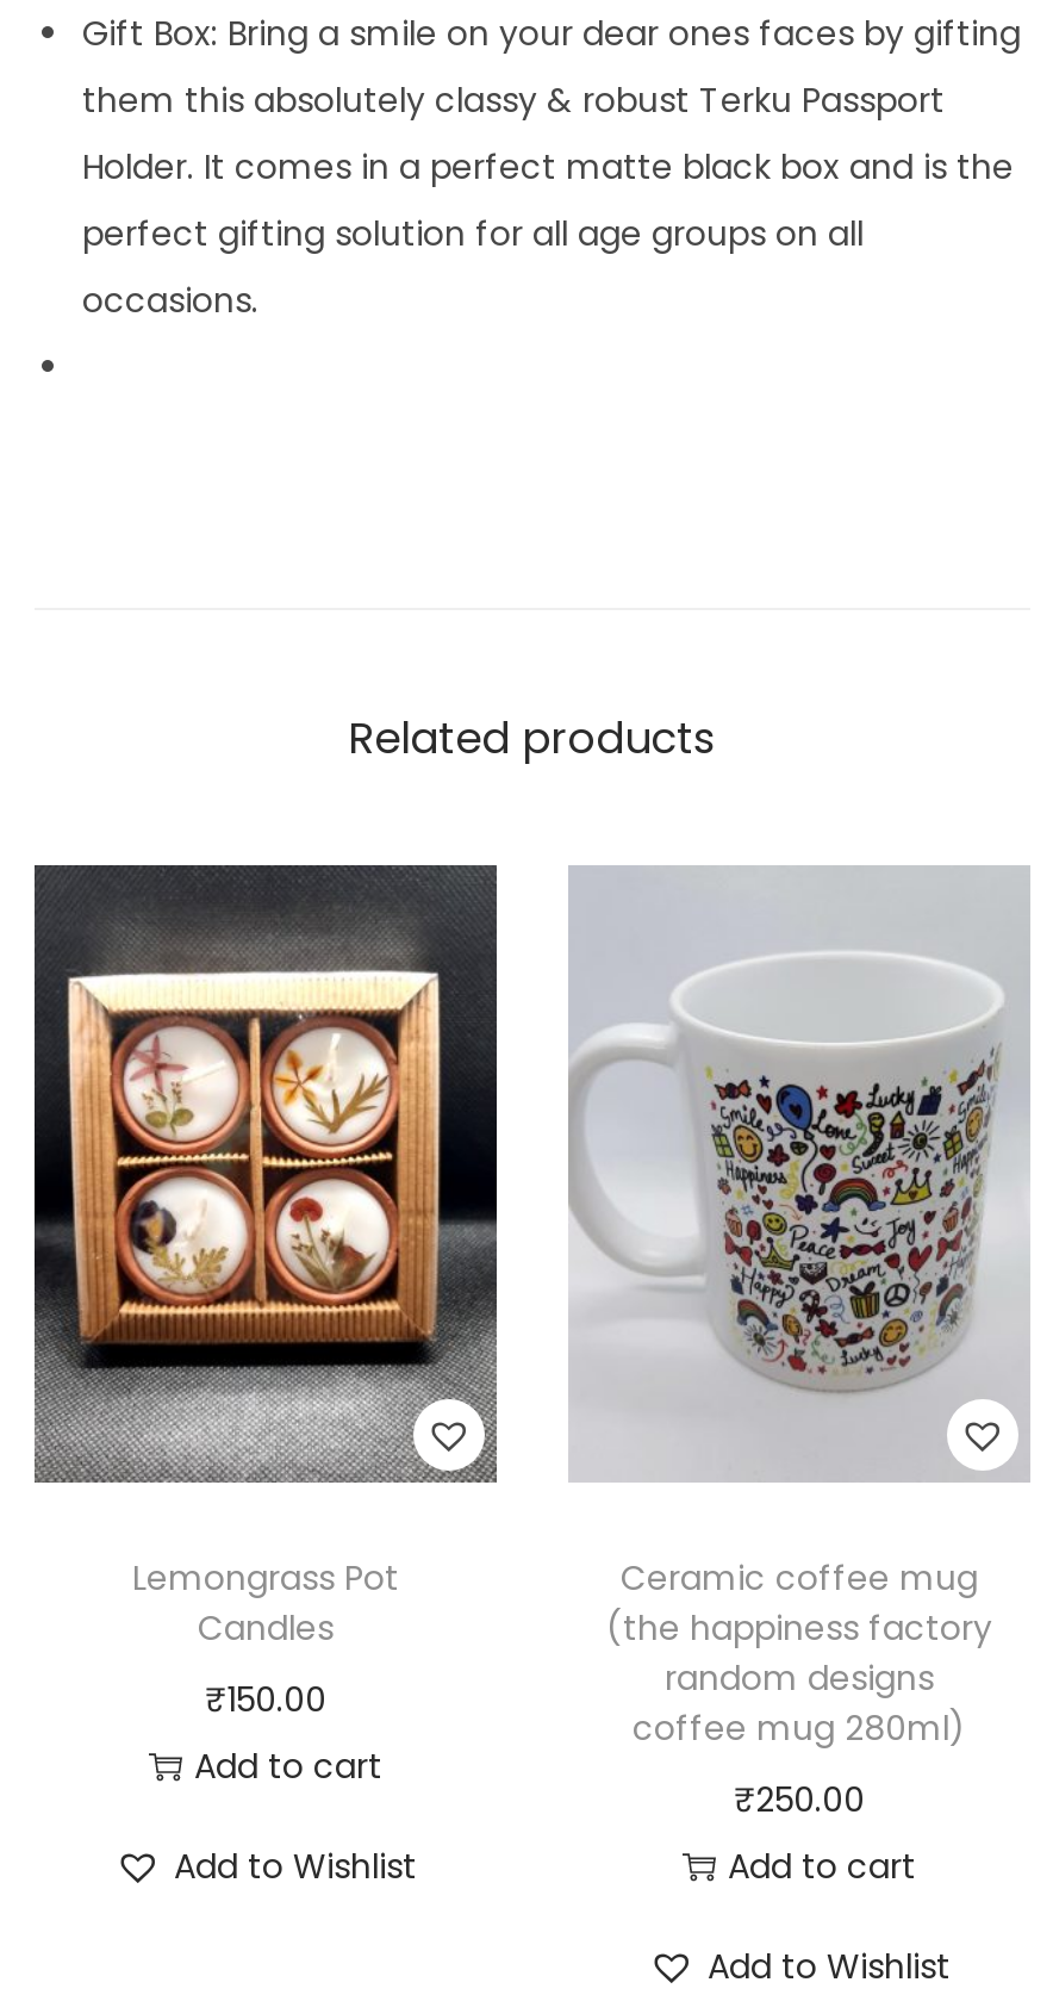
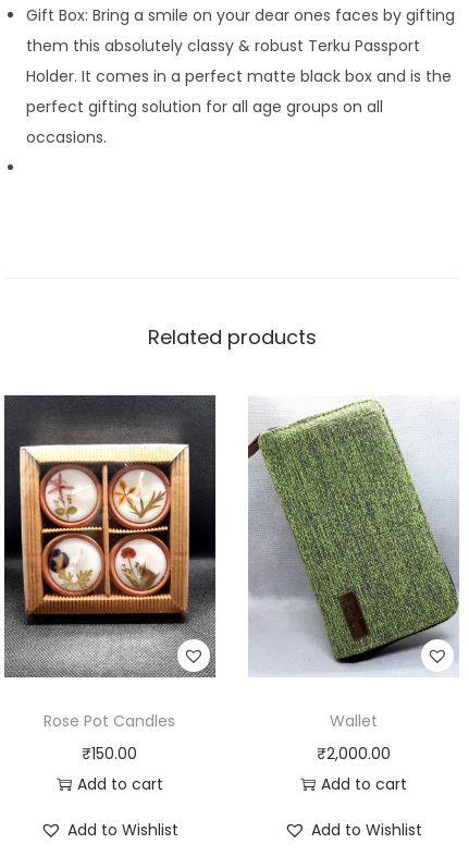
[571,865,1028,1752] [image] | Ceramic coffee mug | (the happiness factory | random designs | coffee mug 280ml) -> [247,396,459,732] [image] | Wallet
[132,1554,399,1652] Lemongrass Pot | Candles -> [44,710,176,732] Rose Pot Candles
[734,1776,865,1823] ₹250.00 -> [317,743,391,764] ₹2,000.00

